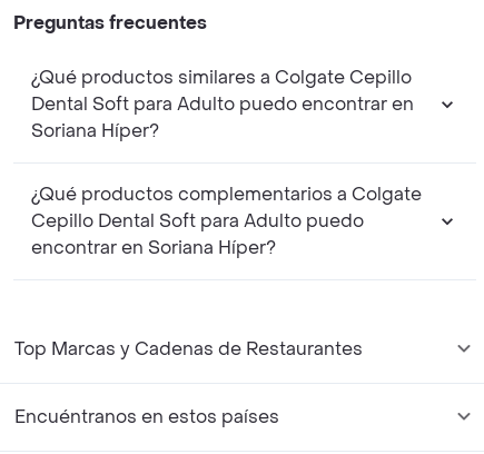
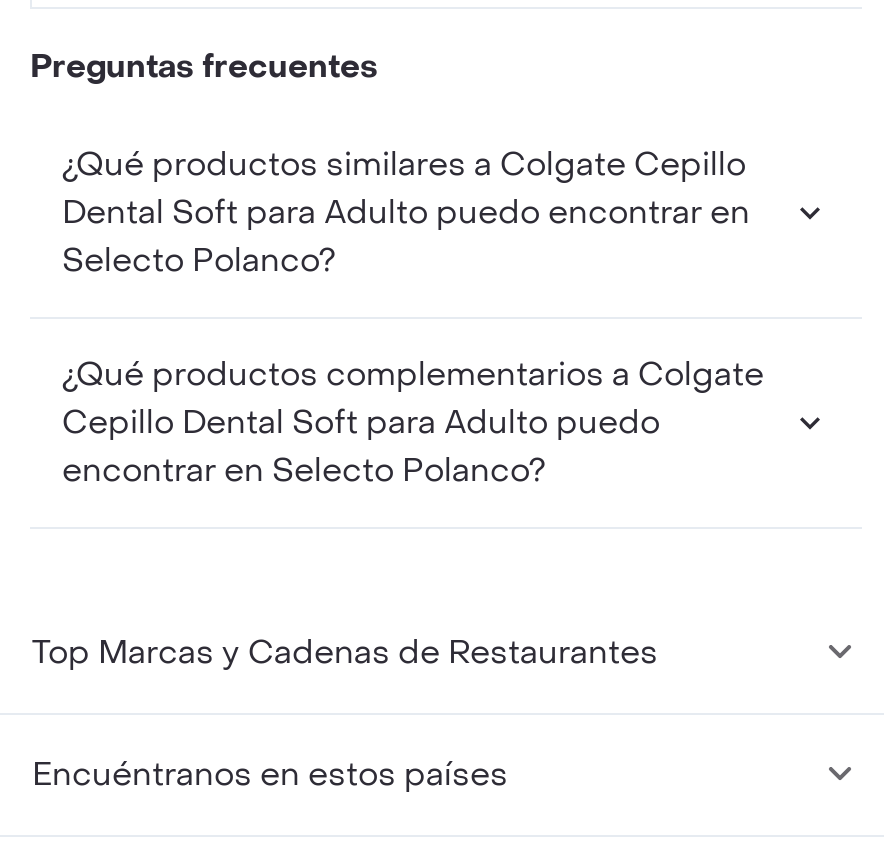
[31,119,159,143] Soriana Híper? -> [62,239,336,281] Selecto Polanco?
[31,236,276,259] encontrar en Soriana Híper? -> [62,449,546,491] encontrar en Selecto Polanco?

